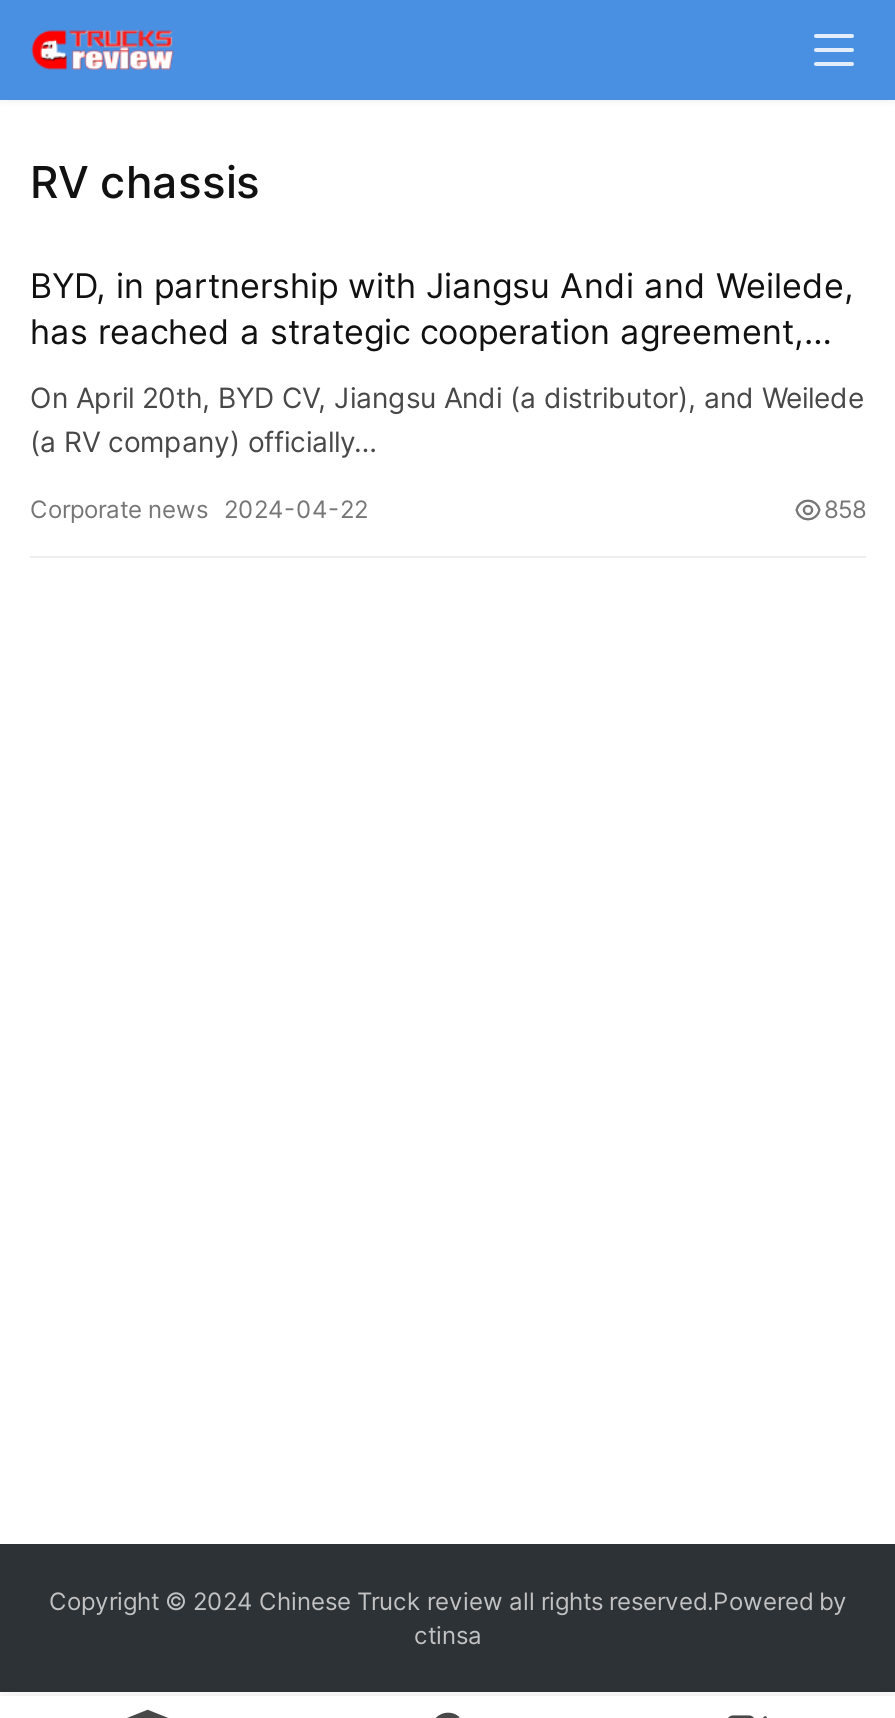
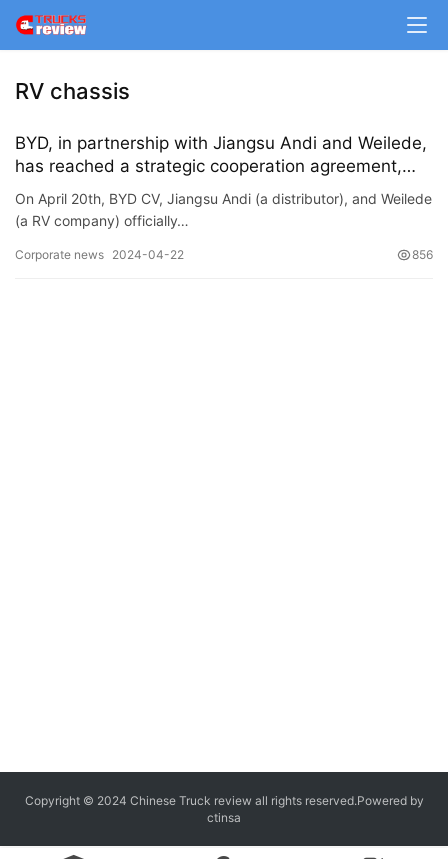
[824,494,866,524] 858 -> [412,247,433,262] 856

